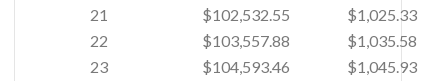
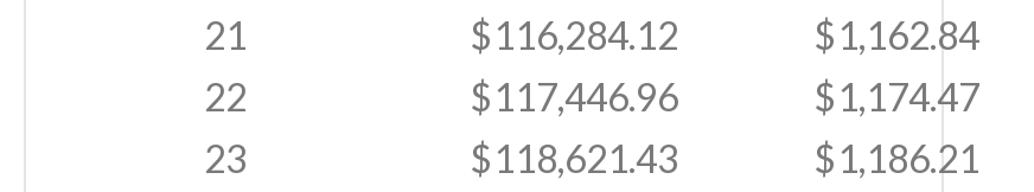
[202,5,290,24] $102,532.55 -> [470,12,678,57] $116,284.12
[347,5,417,24] $1,025.33 -> [813,12,979,57] $1,162.84
[202,31,290,50] $103,557.88 -> [470,73,678,119] $117,446.96
[347,31,417,50] $1,035.58 -> [813,73,979,119] $1,174.47
[202,57,290,76] $104,593.46 -> [470,135,678,180] $118,621.43
[347,57,417,76] $1,045.93 -> [813,135,979,180] $1,186.21

